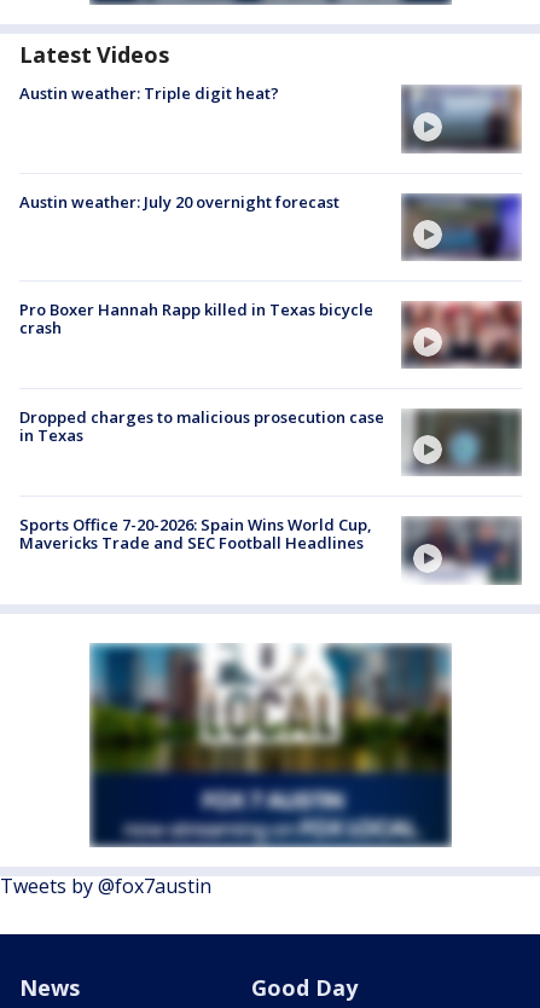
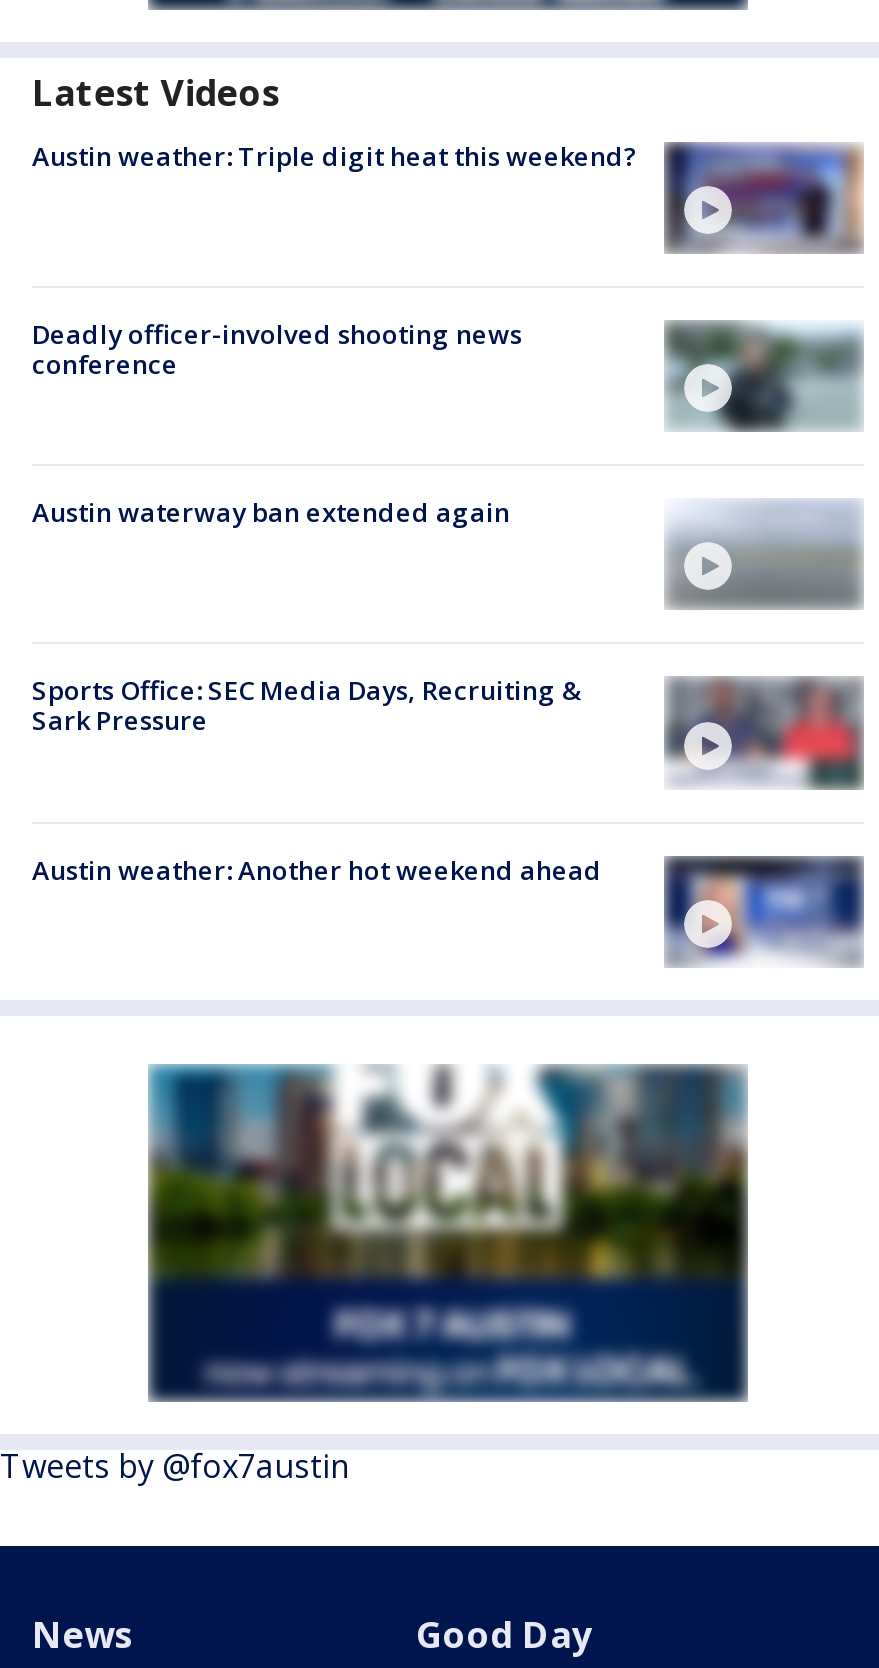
[19,83,279,104] Austin weather: Triple digit heat? -> [32,137,638,173] Austin weather: Triple digit heat this weekend?
[405,88,515,152] [image] -> [668,144,850,250] [image]
[19,190,339,212] Austin weather: July 20 overnight forecast -> [32,315,522,381] Deadly officer-involved shooting news | conference
[402,193,522,261] [image] -> [668,322,864,430] [image]
[19,298,373,338] Pro Boxer Hannah Rapp killed in Texas bicycle | crash -> [32,494,510,530] Austin waterway ban extended again
[401,301,522,367] [image] -> [666,500,862,606] [image]
[19,406,384,446] Dropped charges to malicious prosecution case | in Texas -> [32,672,582,738] Sports Office: SEC Media Days, Recruiting & | Sark Pressure
[402,410,521,476] [image] -> [664,678,860,786] [image]
[19,514,522,585] [image] | Sports Office 7-20-2026: Spain Wins World Cup, | Mavericks Trade and SEC Football Headlines -> [32,851,862,968] [image] | Austin weather: Another hot weekend ahead

